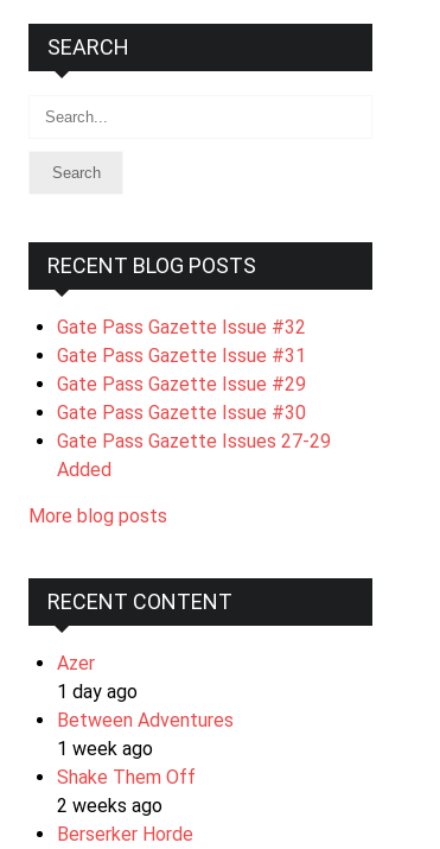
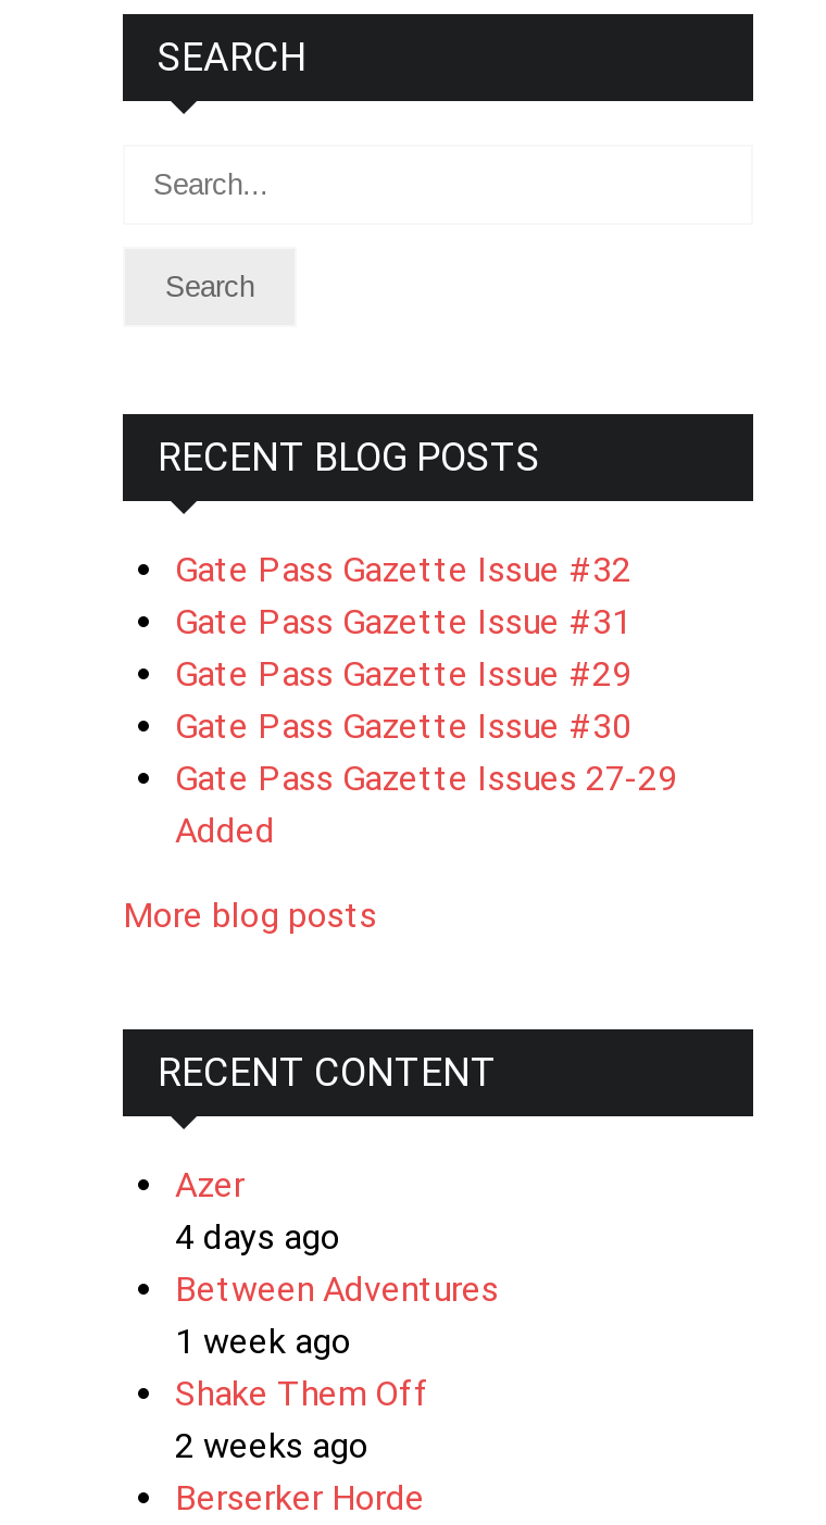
[57,680,138,703] 1 day ago -> [175,1216,340,1258] 4 days ago

